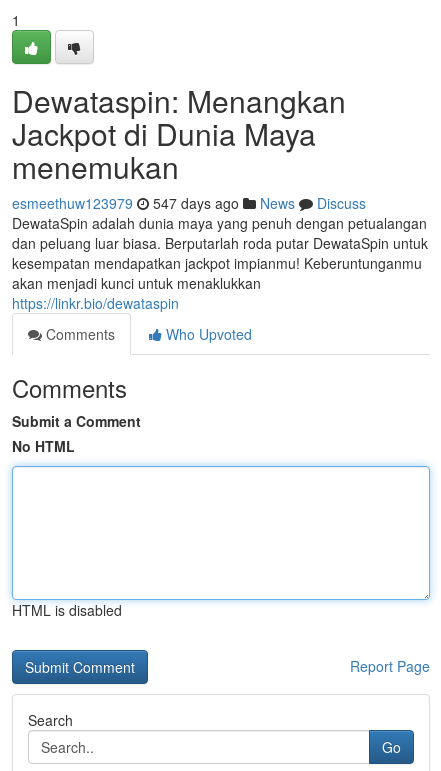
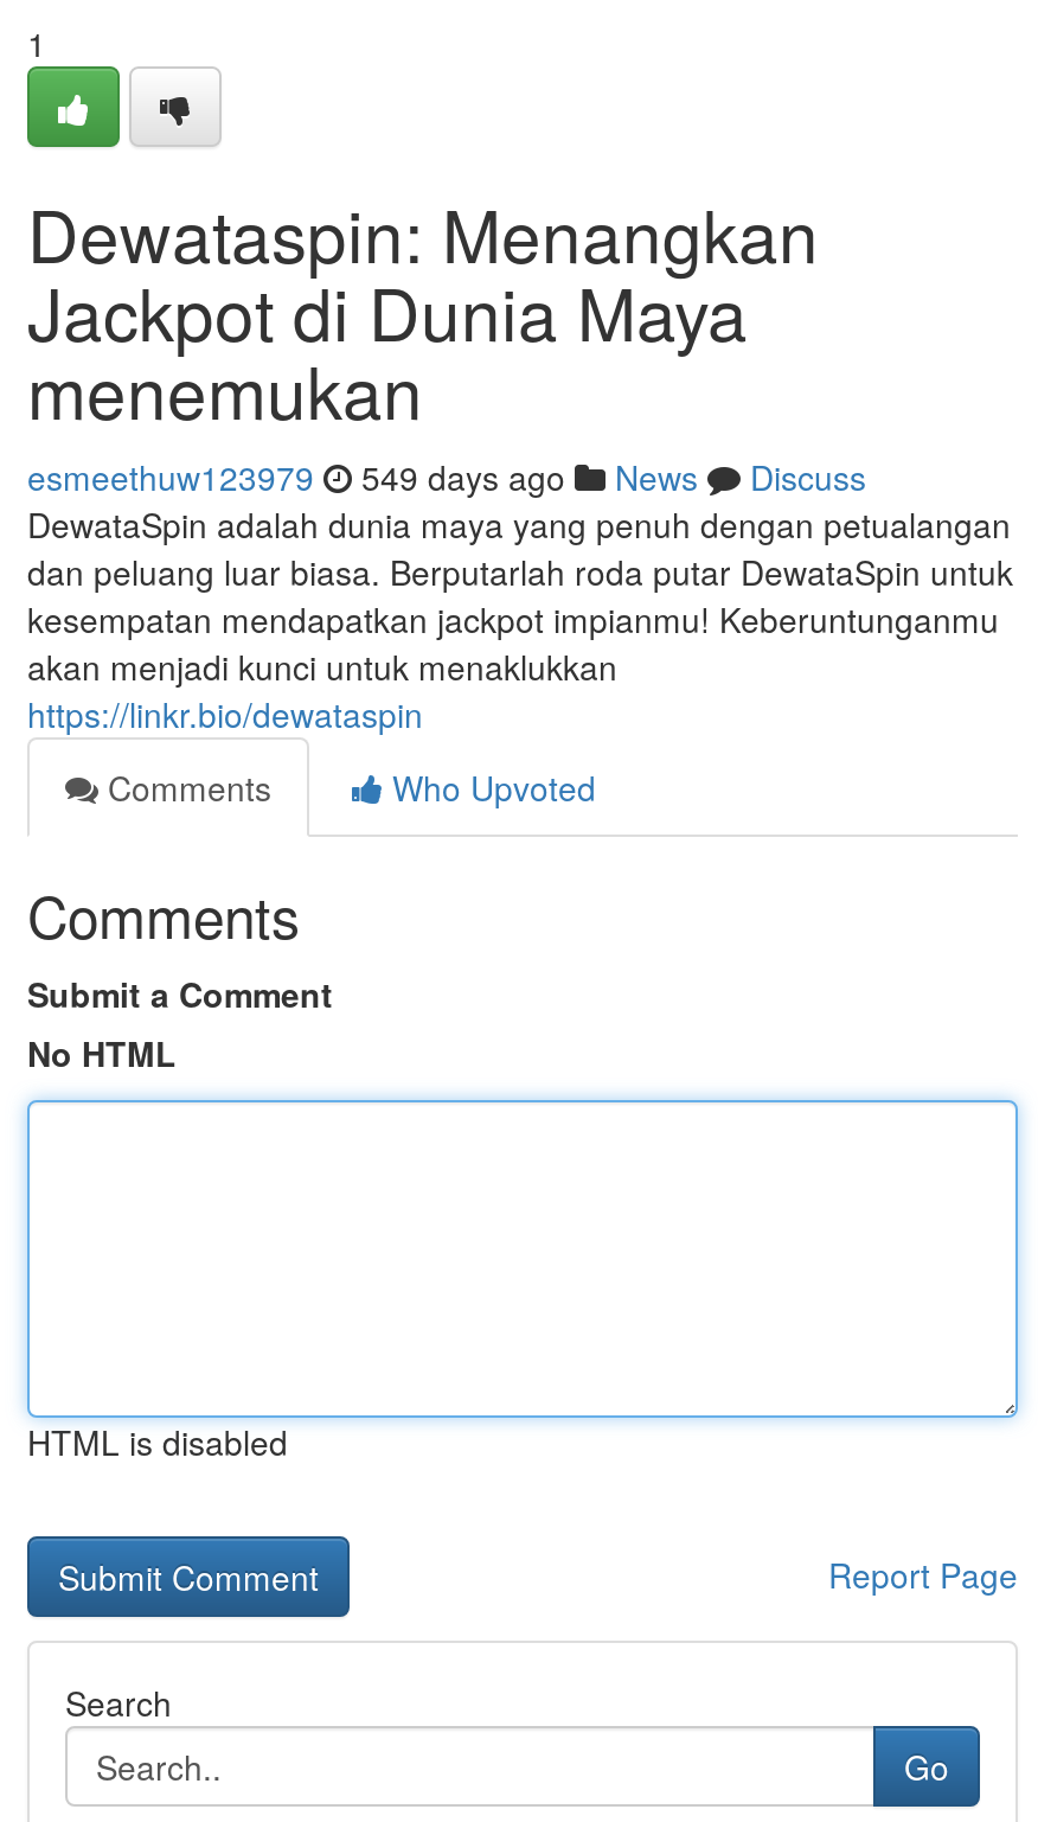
[12,193,366,213] esmeethuw123979 547 days ago News Discuss -> [27,453,866,500] esmeethuw123979 549 days ago News Discuss

